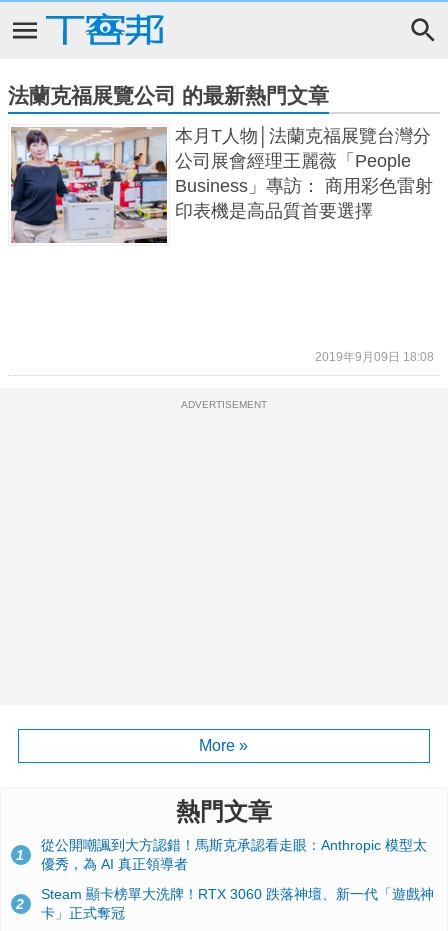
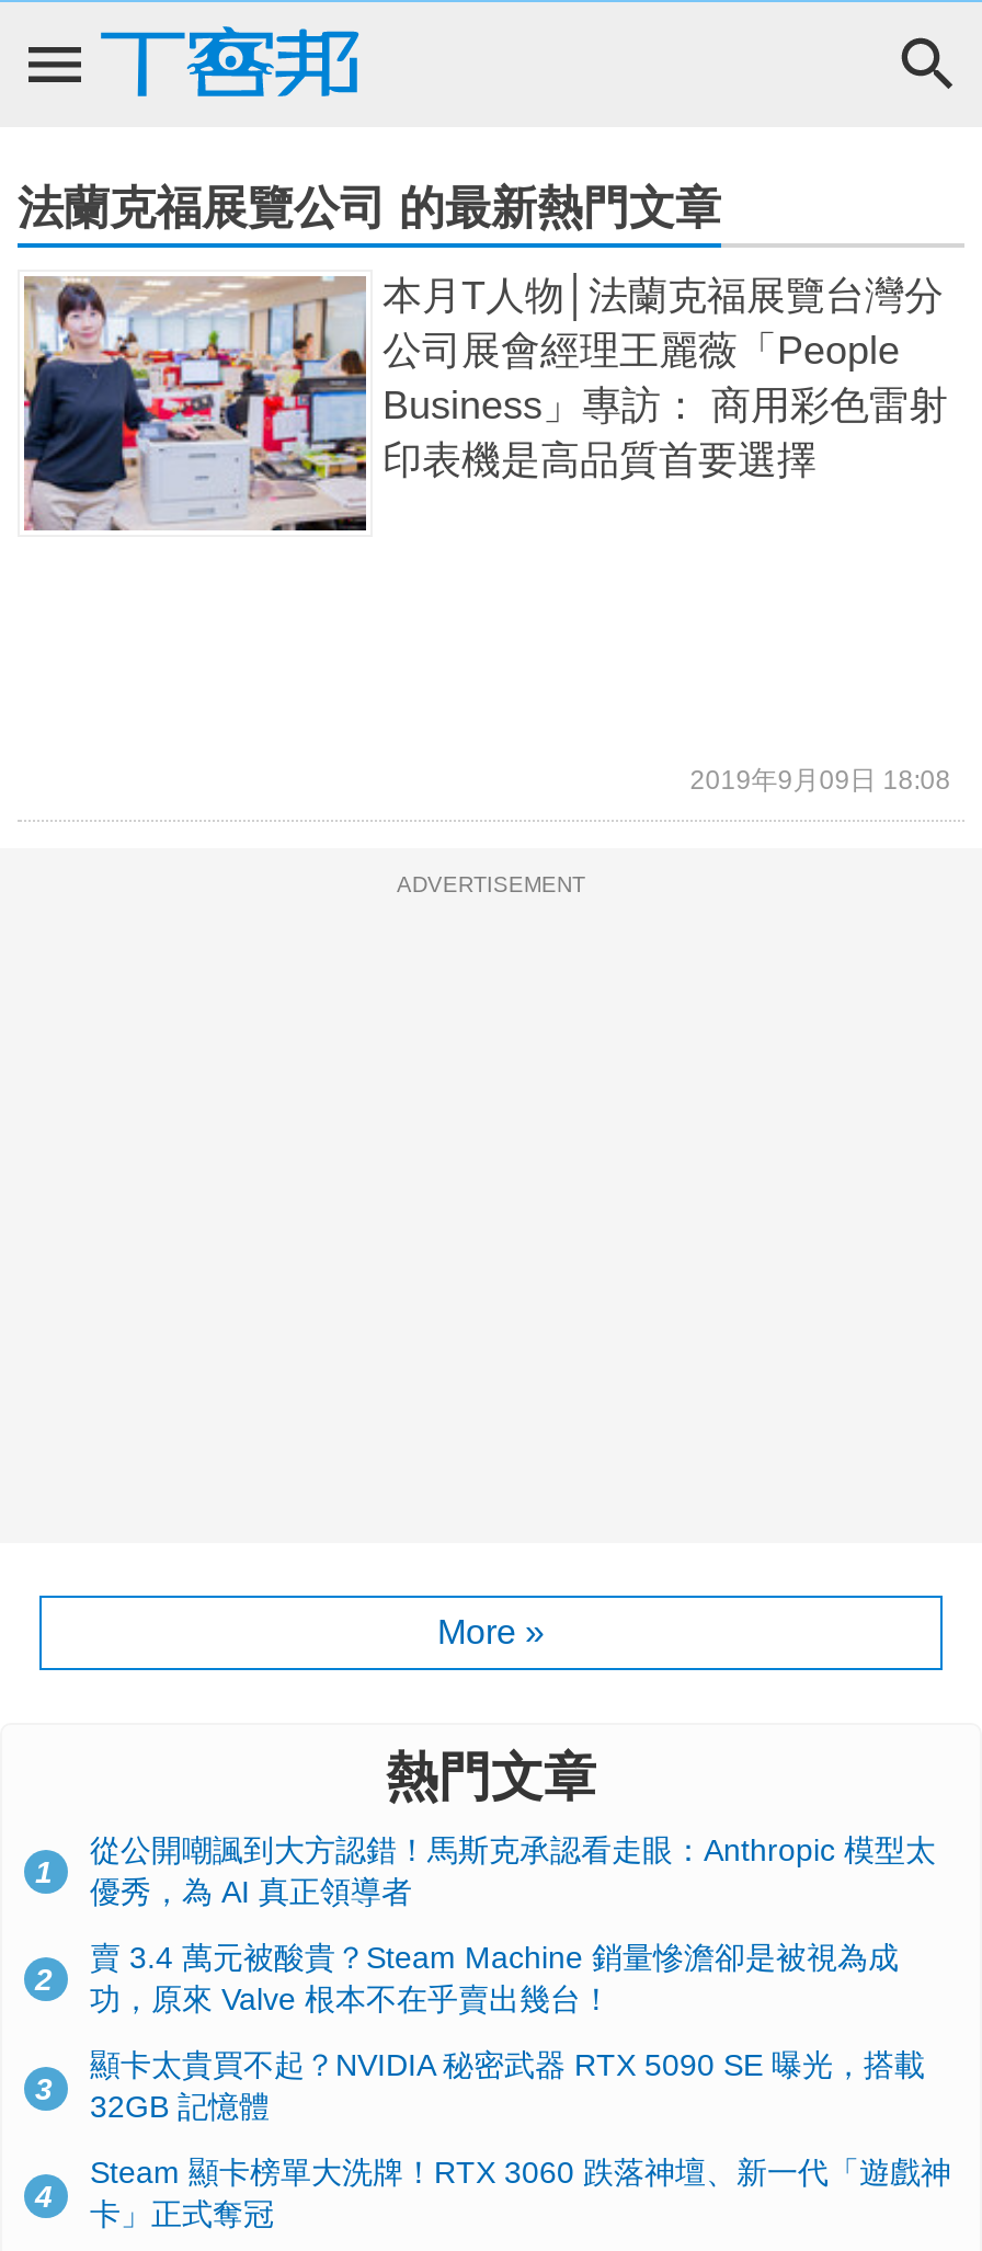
none -> [35,1939,899,2105] 賣 3.4 萬元被酸貴？Steam Machine 銷量慘澹卻是被視為成 | 功，原來 Valve 根本不在乎賣出幾台！ | 3
none -> [35,2047,925,2213] 顯卡太貴買不起？NVIDIA 秘密武器 RTX 5090 SE 曝光，搭載 | 32GB 記憶體 | 4

